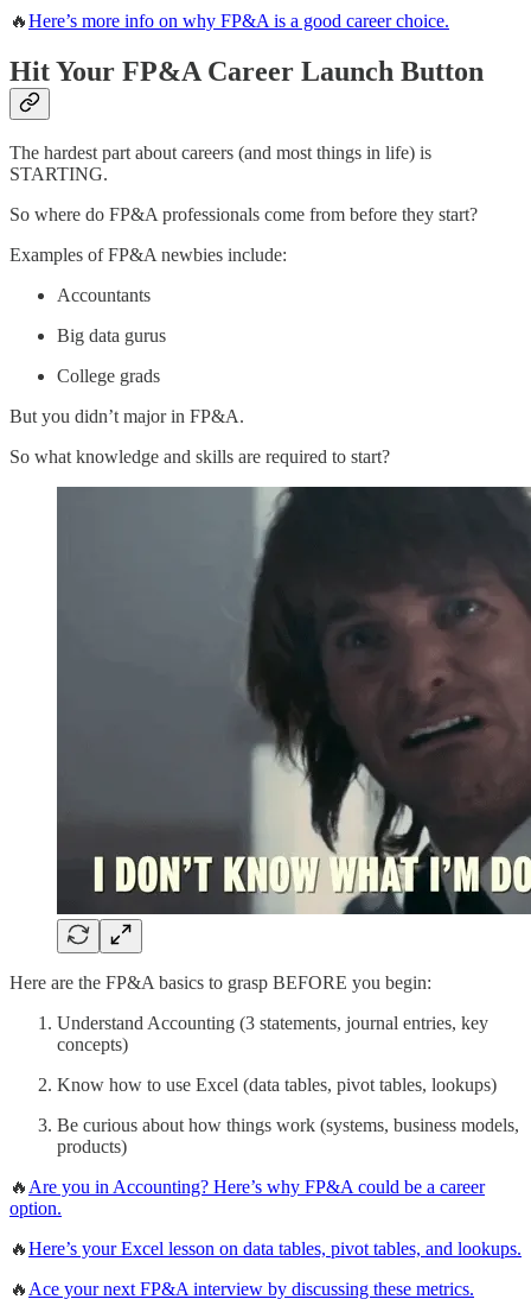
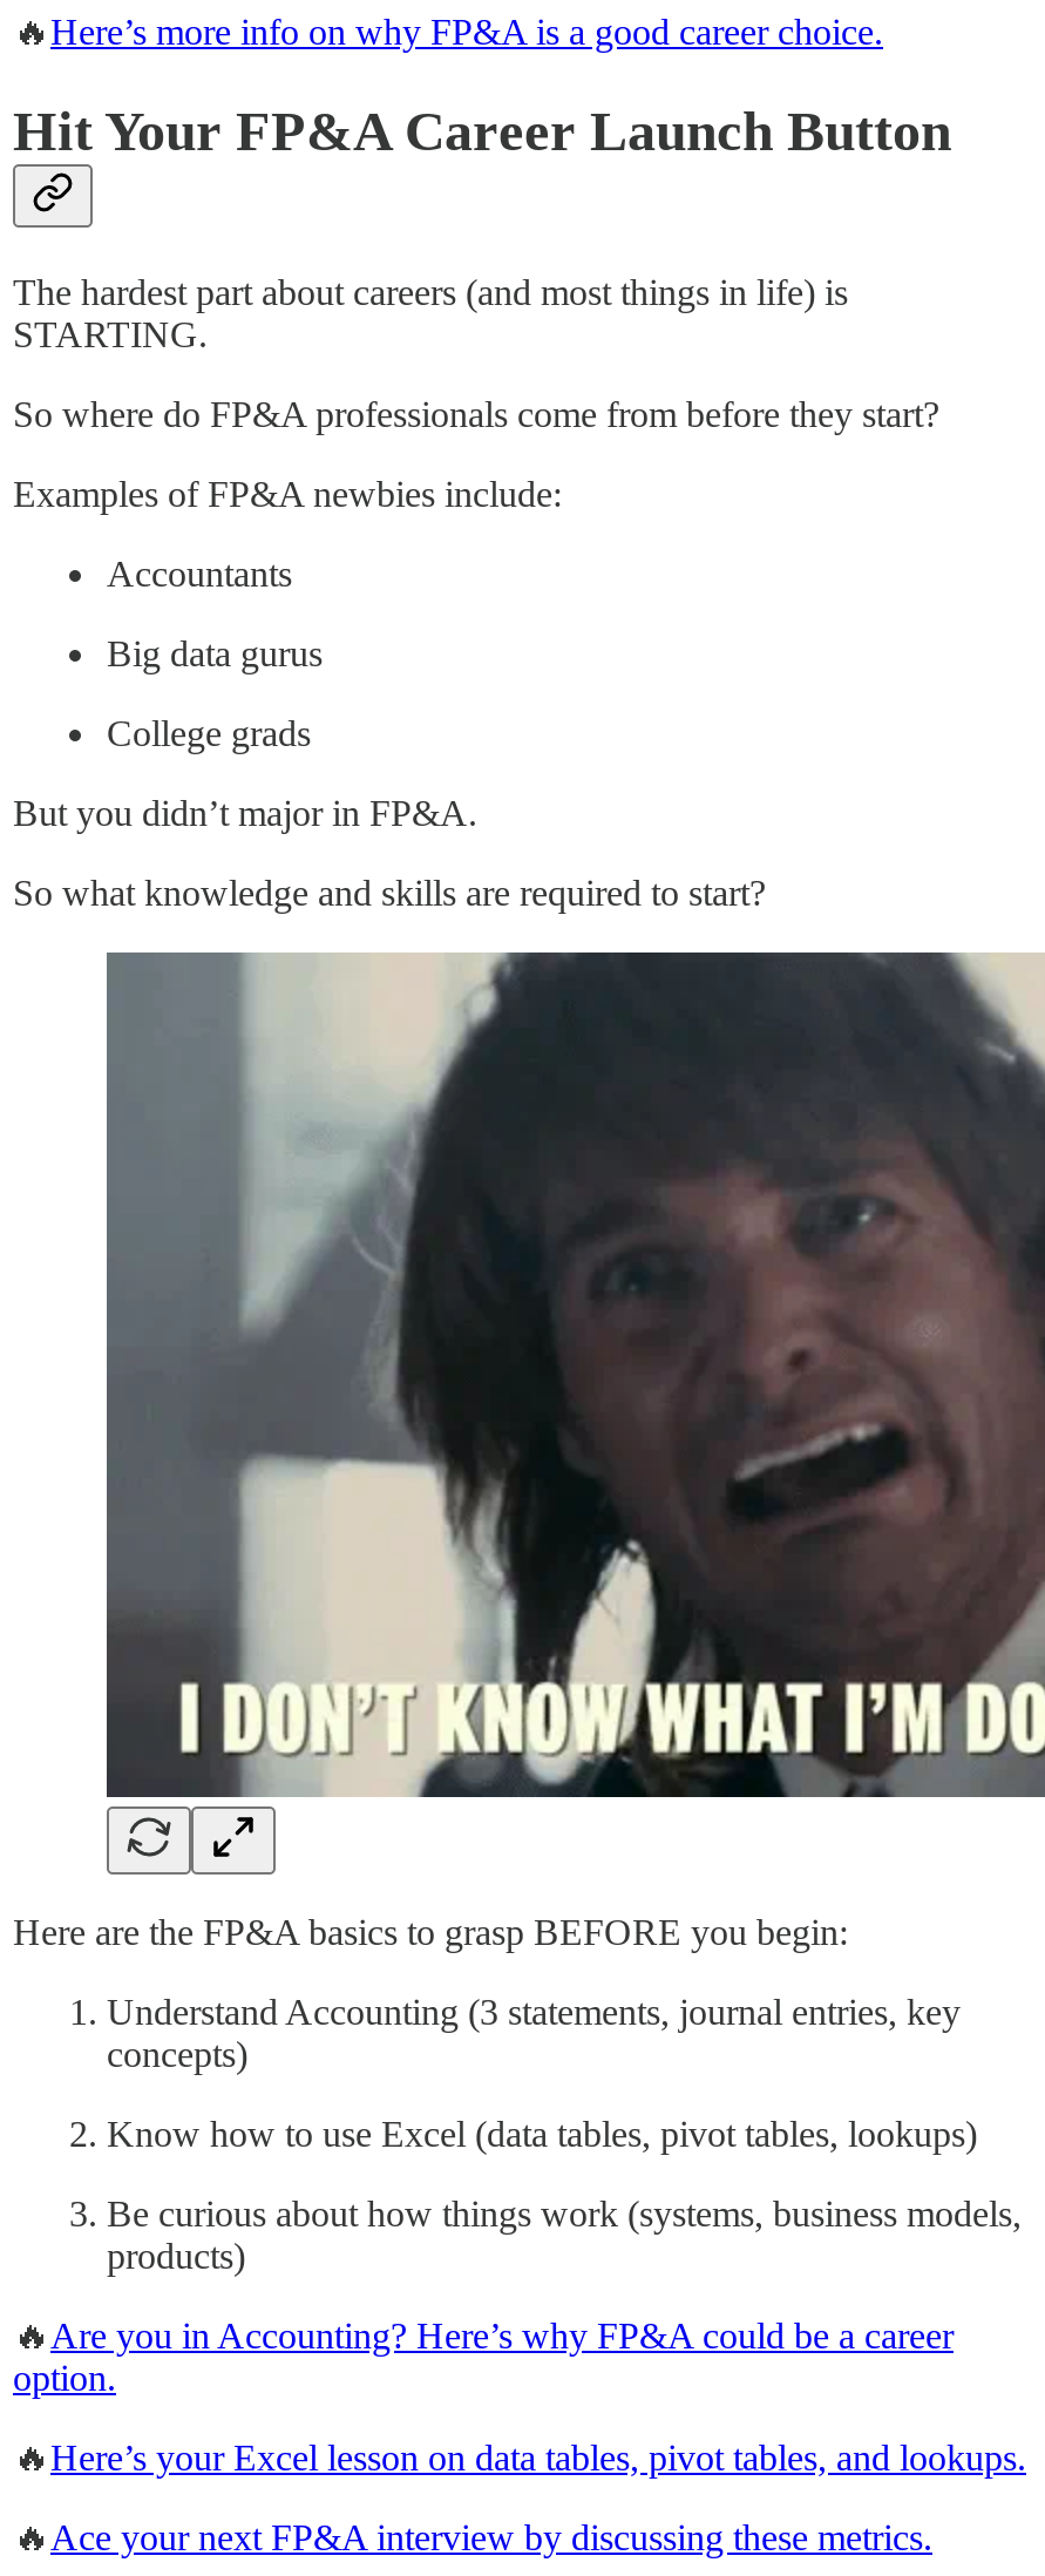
[123,486,527,915] [image] -> [236,953,1038,1799] [image]

